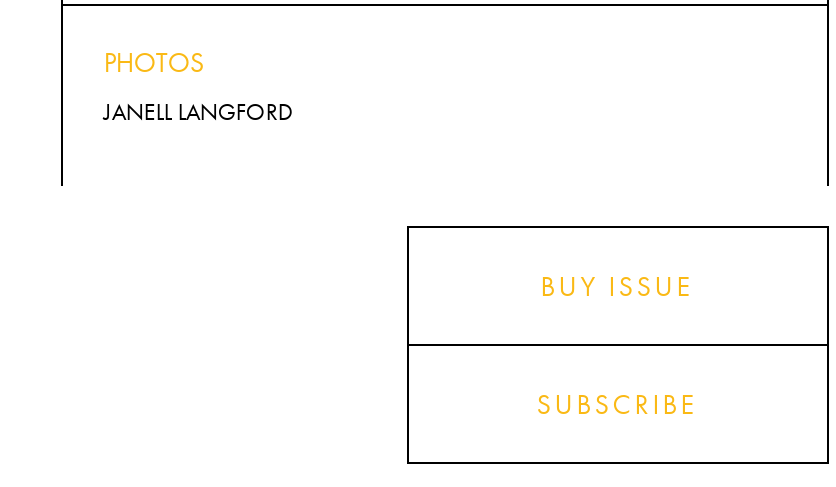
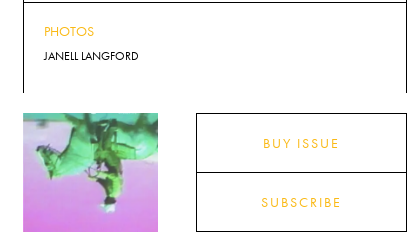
none -> [22,112,159,233] [image]

